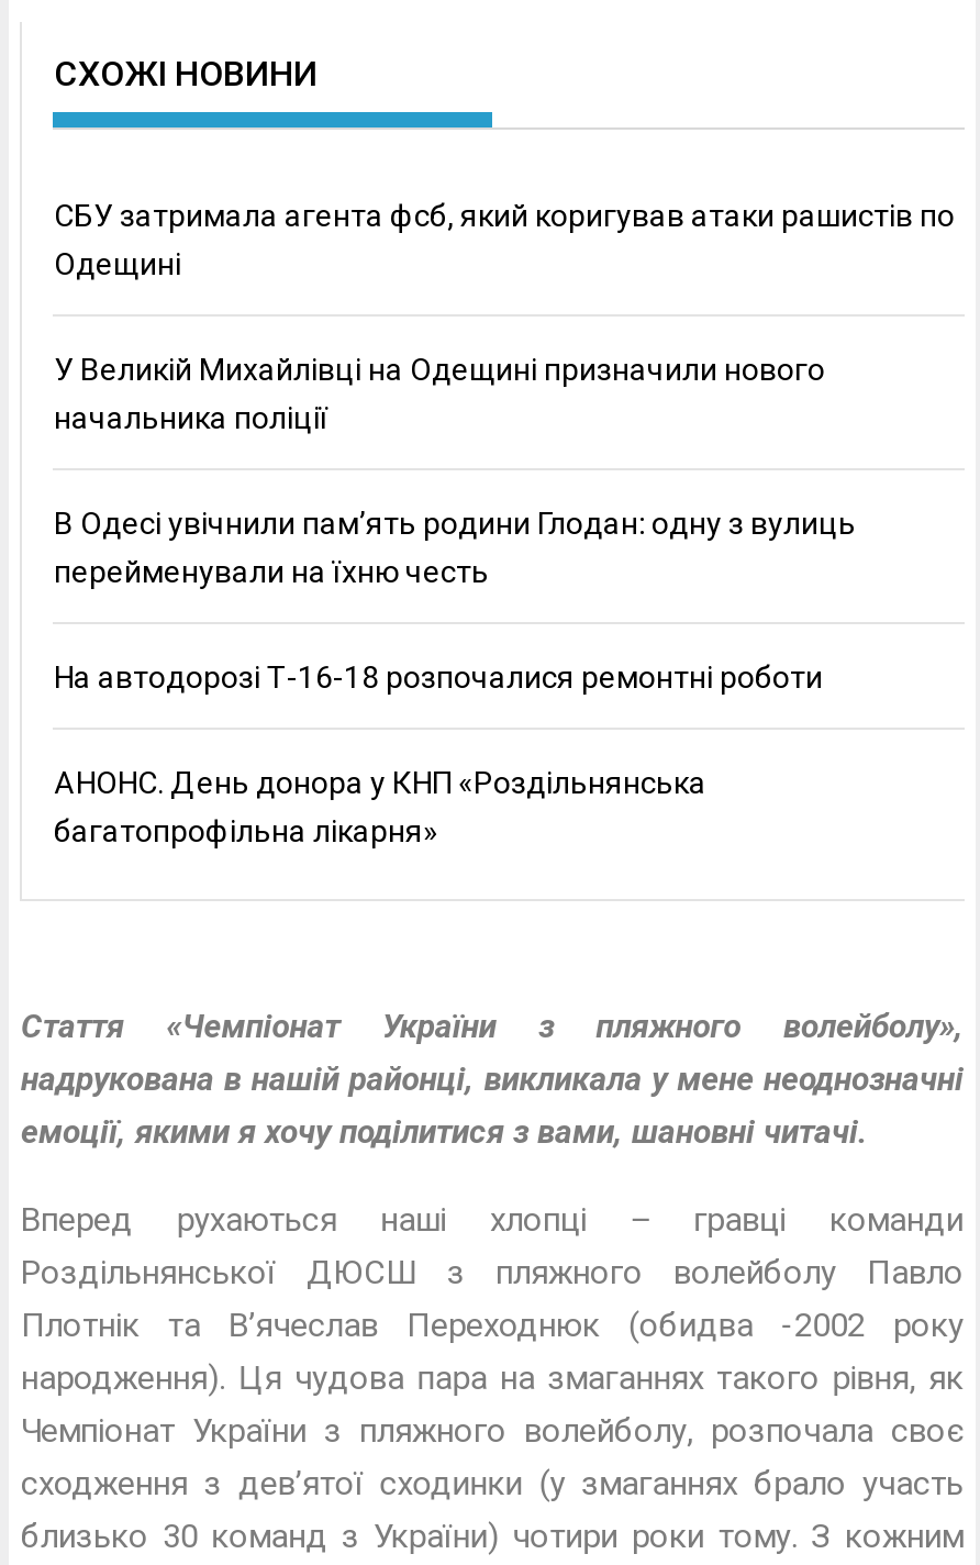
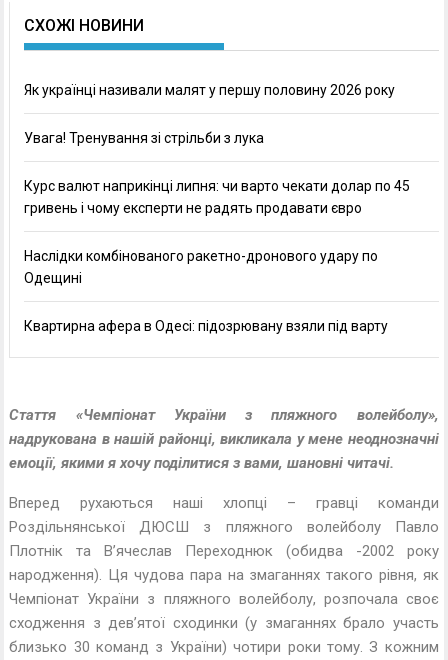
[54,198,955,233] СБУ затримала агента фсб, який коригував атаки рашистів по -> [24,82,410,264] Як українці називали малят у першу половину 2026 року | Увага! Тренування зі стрільби з лука | Курс валют наприкінці липня: чи варто чекати долар по 45 | гривень і чому експерти не радять продавати євро | Наслідки комбінованого ракетно-дронового удару по
moved [54,246,181,281] -> [24,270,82,286]: Одещині
[54,352,856,848] У Великій Михайлівці на Одещині призначили нового | начальника поліції | В Одесі увічнили пам’ять родини Глодан: одну з вулиць | перейменували на їхню честь | На автодорозі Т-16-18 розпочалися ремонтні роботи | АНОНС. День донора у КНП «Роздільнянська | багатопрофільна лікарня» -> [24,318,388,334] Квартирна афера в Одесі: підозрювану взяли під варту

